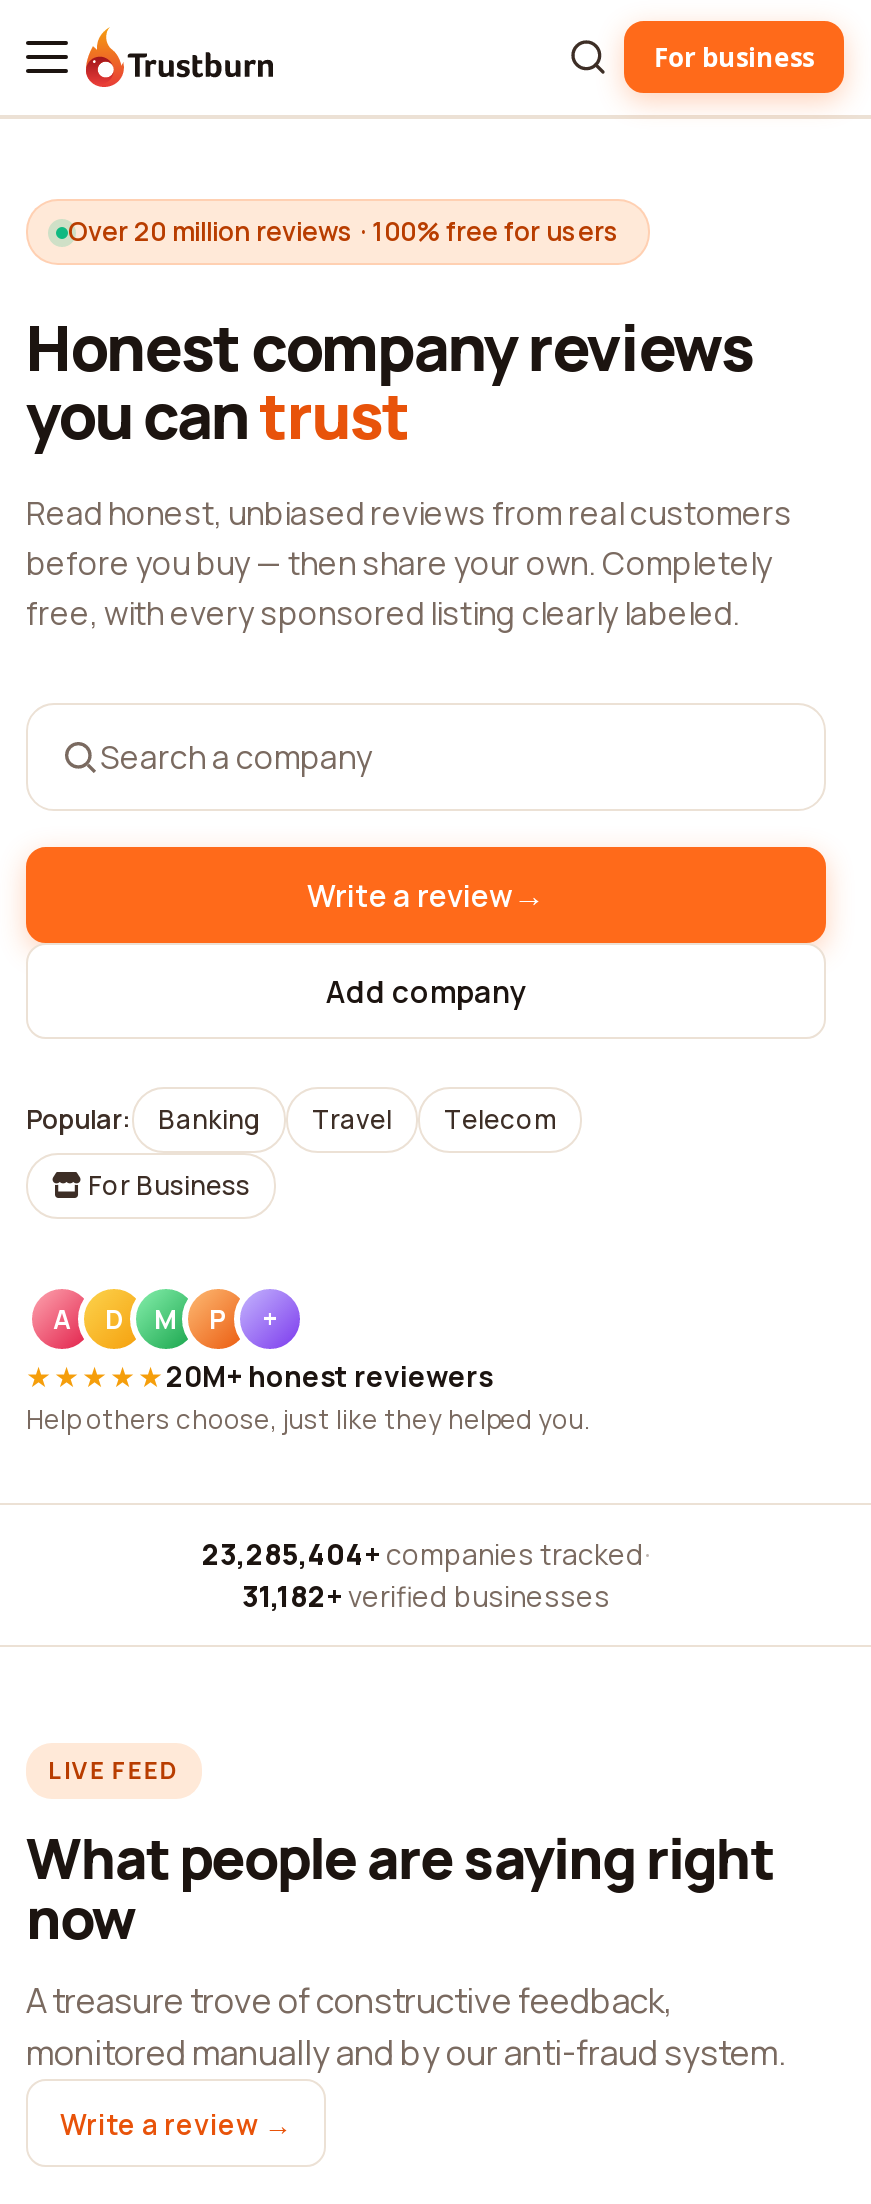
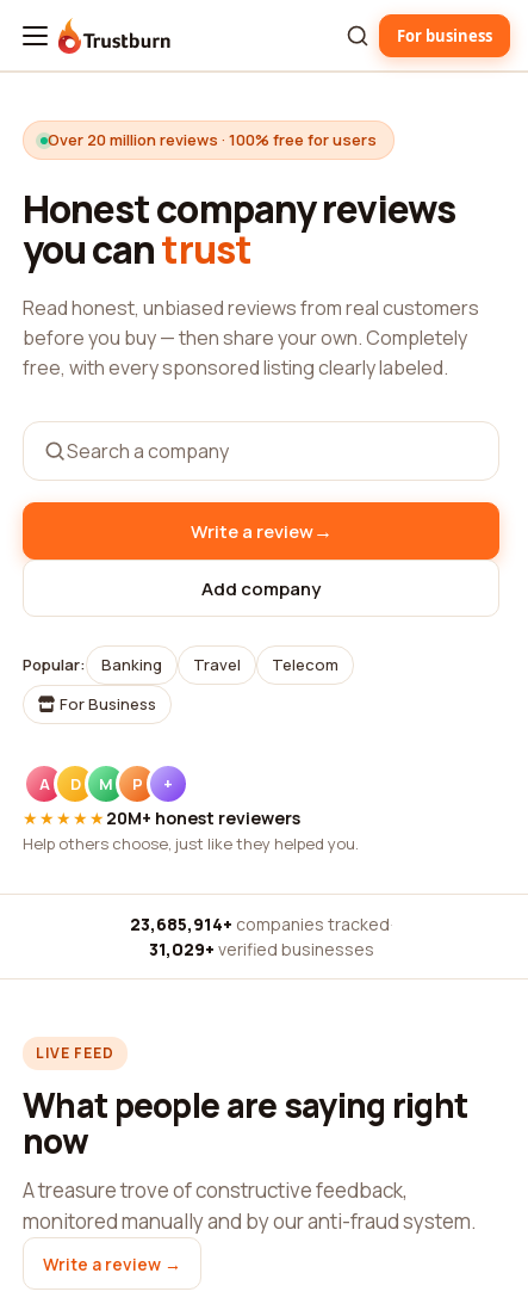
[202,1535,650,1573] 23,285,404+ companies tracked · -> [129,913,393,935] 23,685,914+ companies tracked ·
[242,1577,610,1615] 31,182+ verified businesses -> [148,938,374,960] 31,029+ verified businesses

